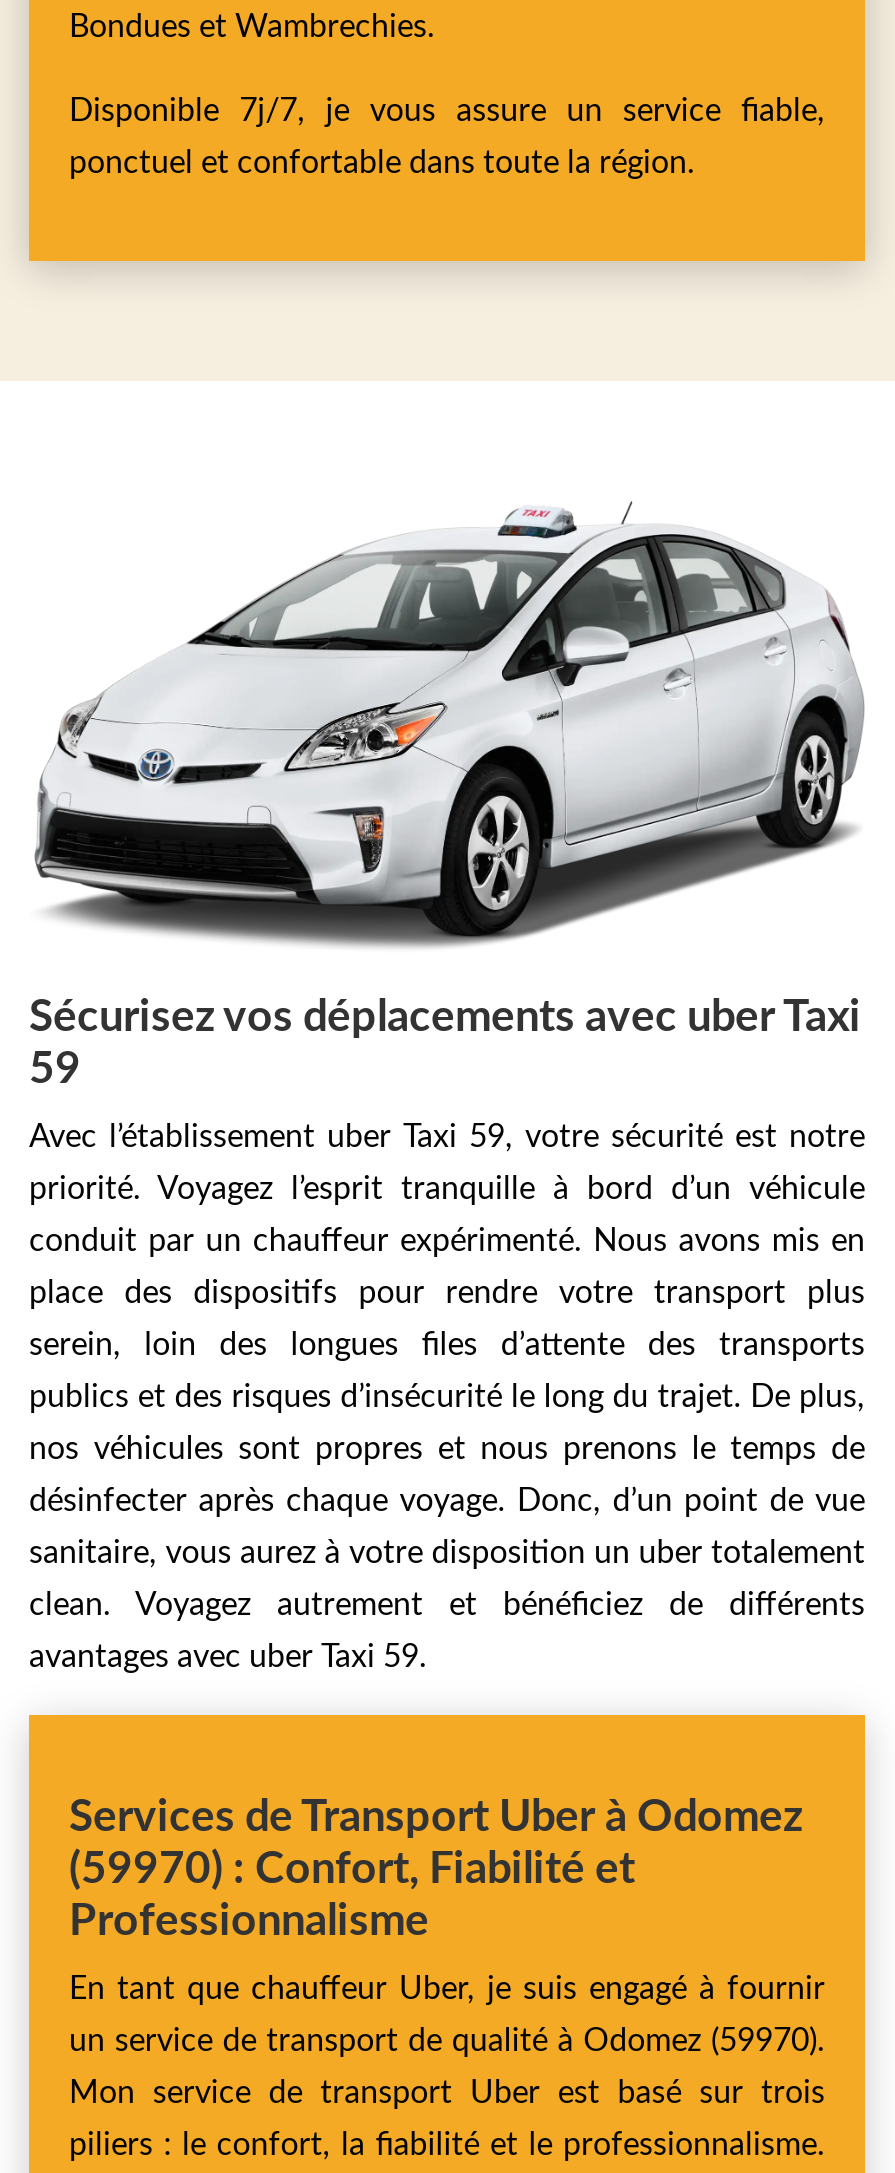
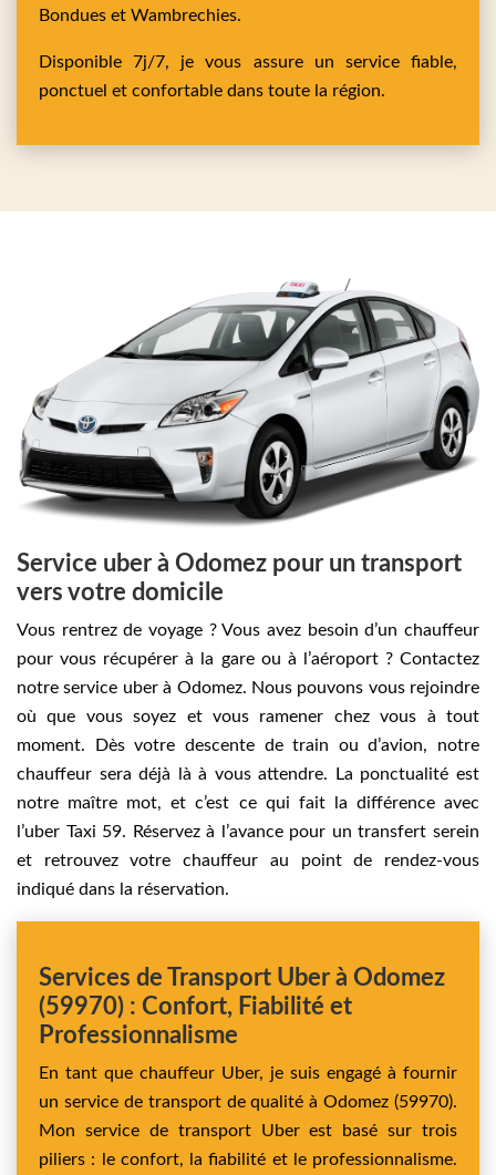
[29,995,865,1673] Sécurisez vos déplacements avec uber Taxi | 59 | Avec l’établissement uber Taxi 59, votre sécurité est notre | priorité. Voyagez l’esprit tranquille à bord d’un véhicule | conduit par un chauffeur expérimenté. Nous avons mis en | place des dispositifs pour rendre votre transport plus | serein, loin des longues files d’attente des transports | publics et des risques d’insécurité le long du trajet. De plus, | nos véhicules sont propres et nous prenons le temps de | désinfecter après chaque voyage. Donc, d’un point de vue | sanitaire, vous aurez à votre disposition un uber totalement | clean. Voyagez autrement et bénéficiez de différents | avantages avec uber Taxi 59. -> [17,552,479,898] Service uber à Odomez pour un transport | vers votre domicile | Vous rentrez de voyage ? Vous avez besoin d’un chauffeur | pour vous récupérer à la gare ou à l’aéroport ? Contactez | notre service uber à Odomez. Nous pouvons vous rejoindre | où que vous soyez et vous ramener chez vous à tout | moment. Dès votre descente de train ou d’avion, notre | chauffeur sera déjà là à vous attendre. La ponctualité est | notre maître mot, et c’est ce qui fait la différence avec | l’uber Taxi 59. Réservez à l’avance pour un transfert serein | et retrouvez votre chauffeur au point de rendez-vous | indiqué dans la réservation.

